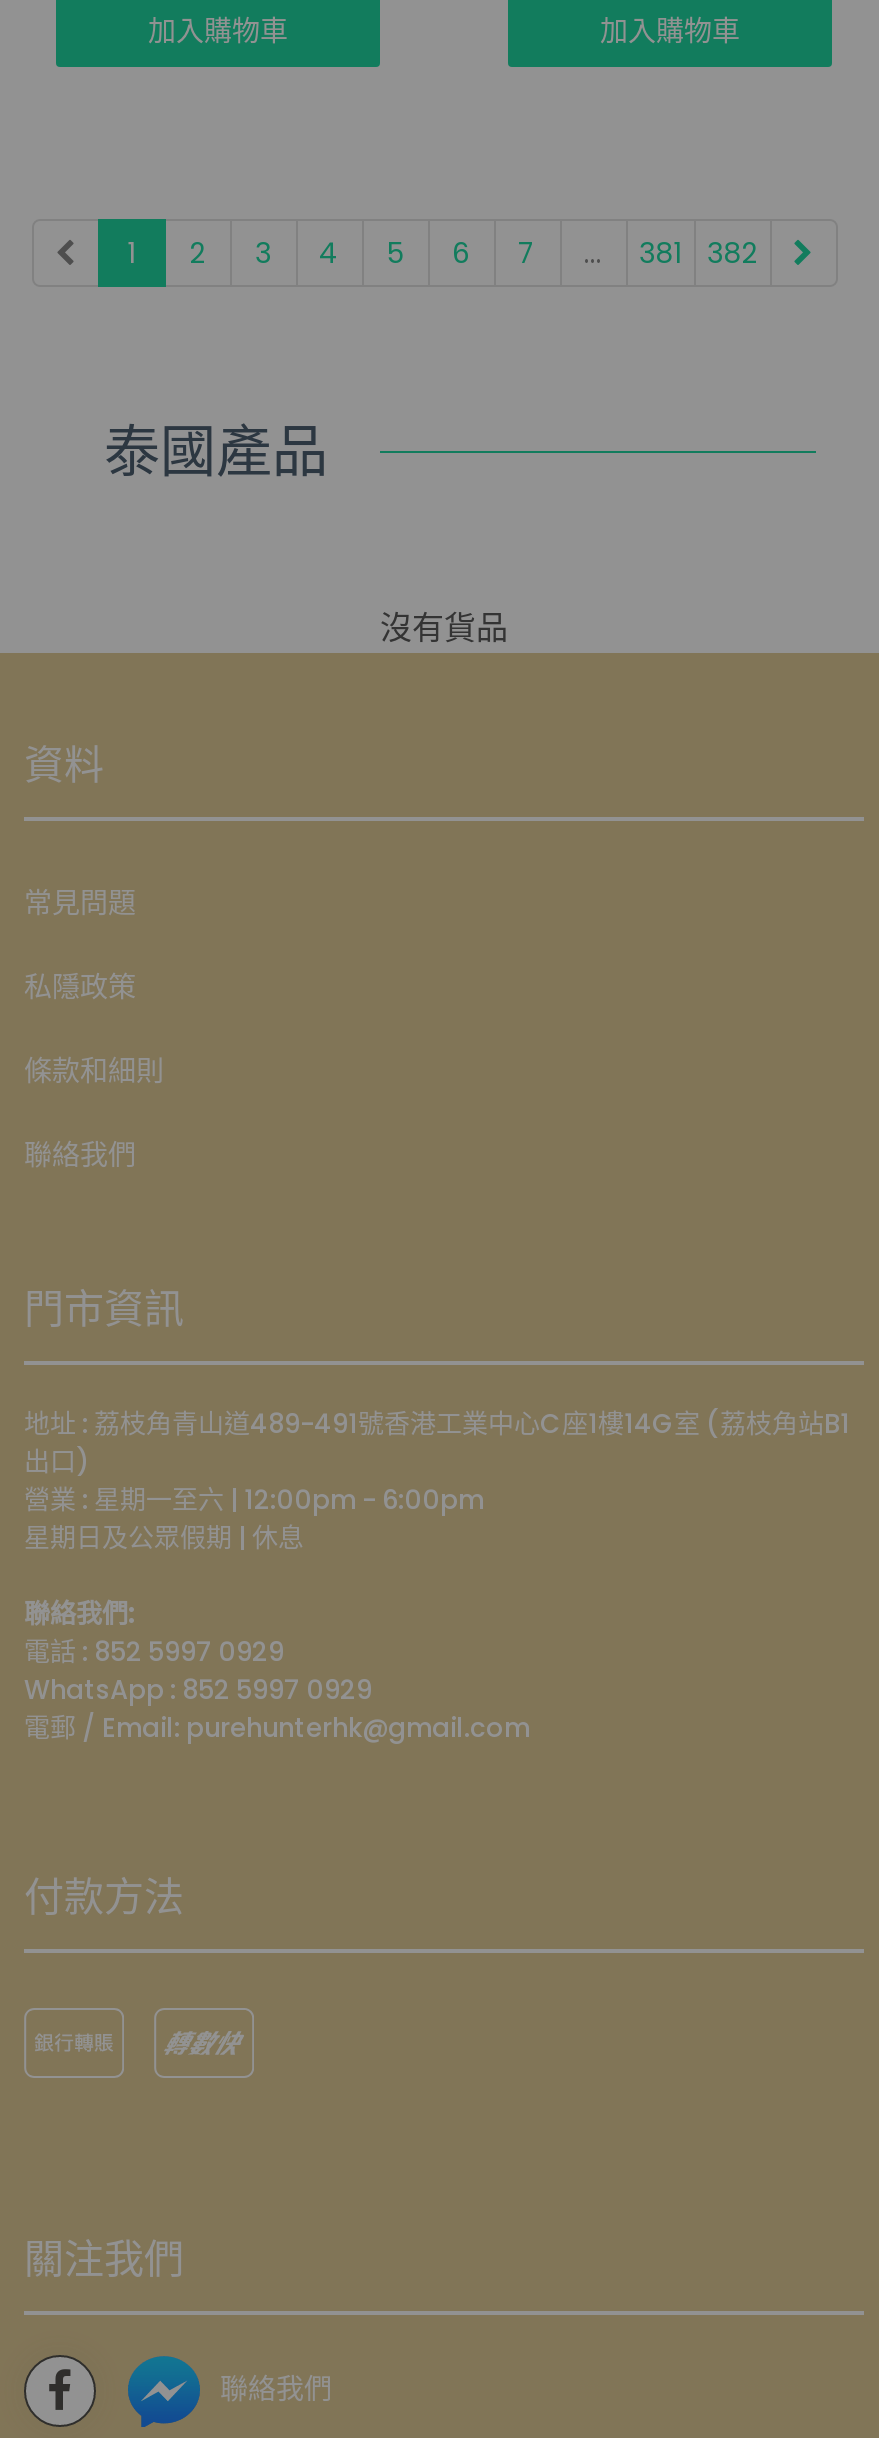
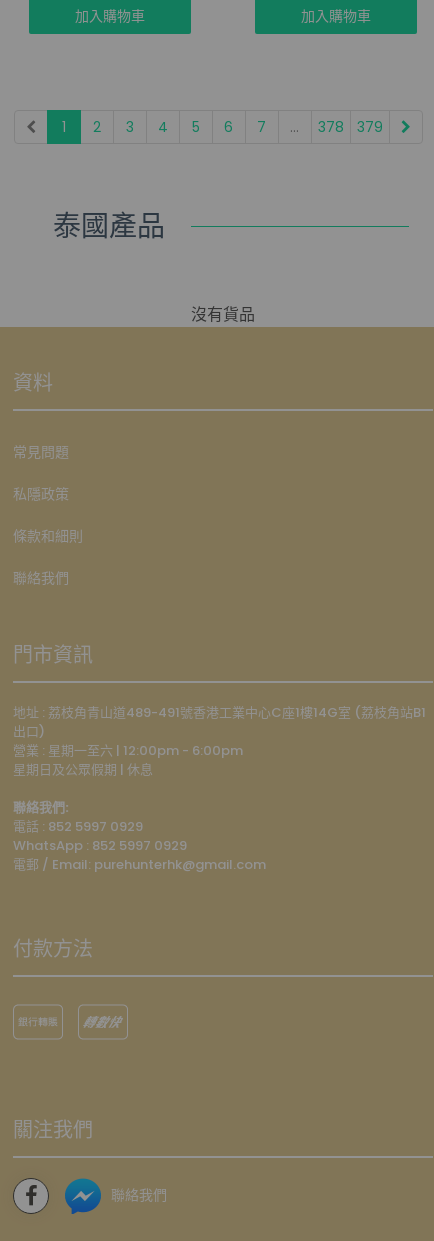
[639,233,681,273] 381 -> [317,117,343,137] 378
[707,233,757,273] 382 -> [356,117,382,137] 379

